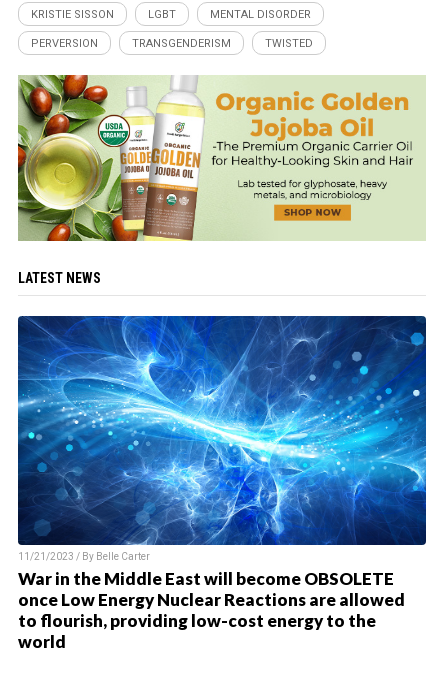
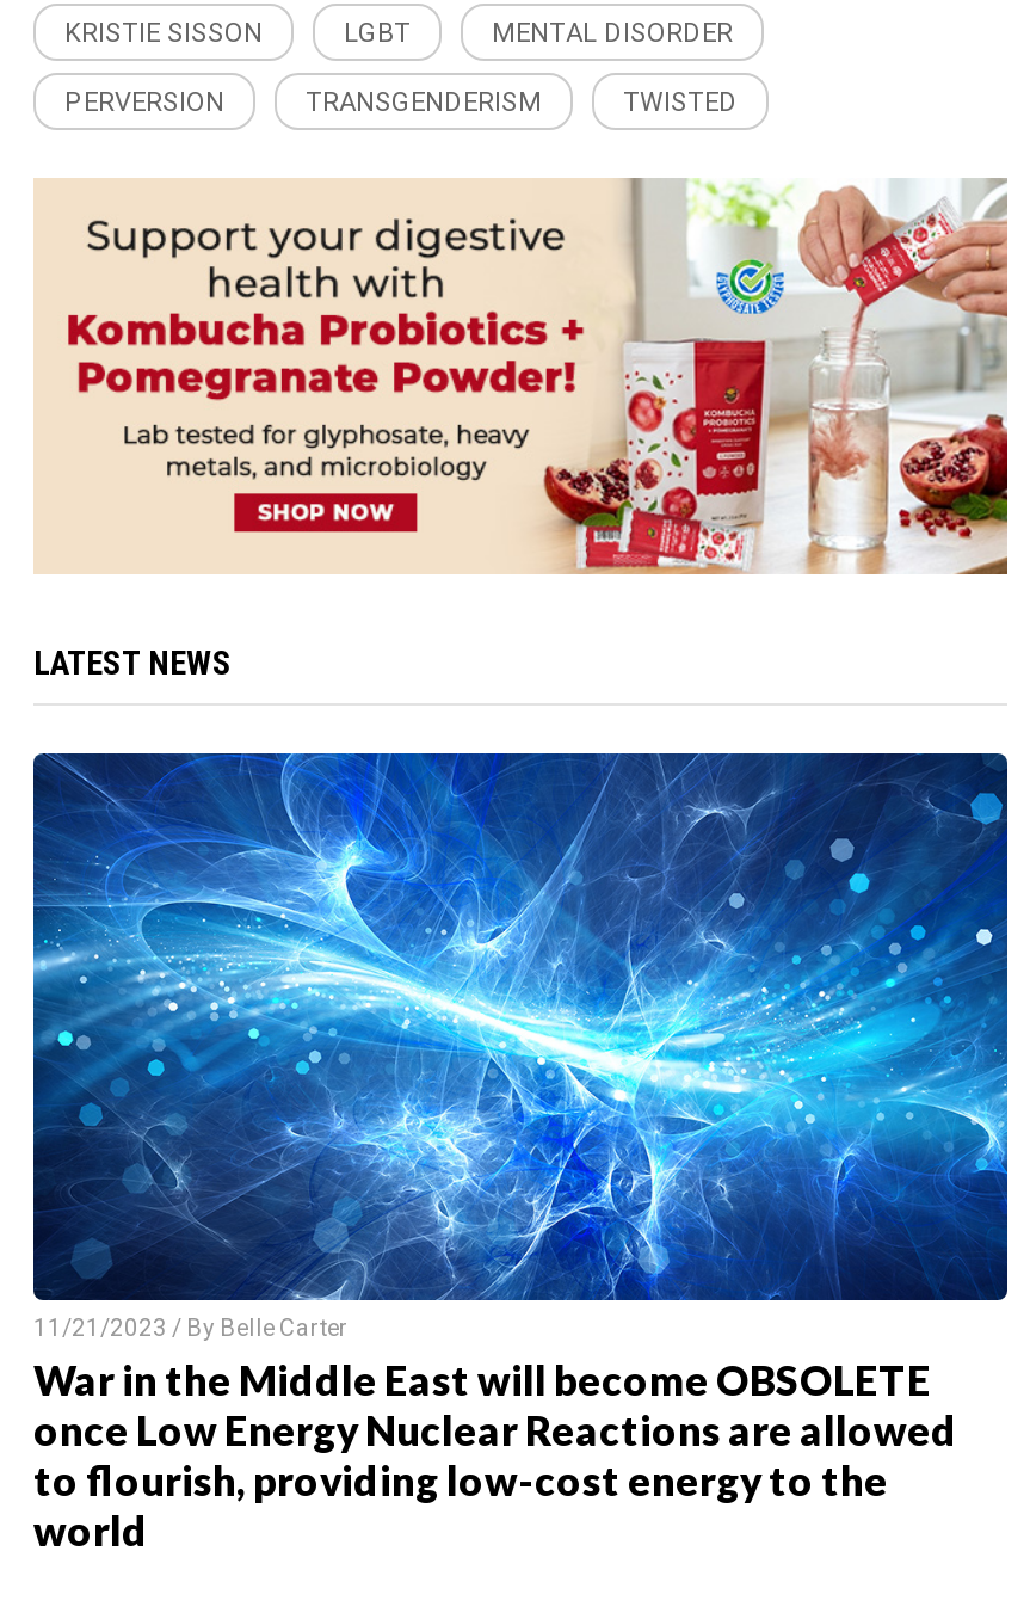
[17,74,426,242] [image] -> [33,178,1010,577] [image]

